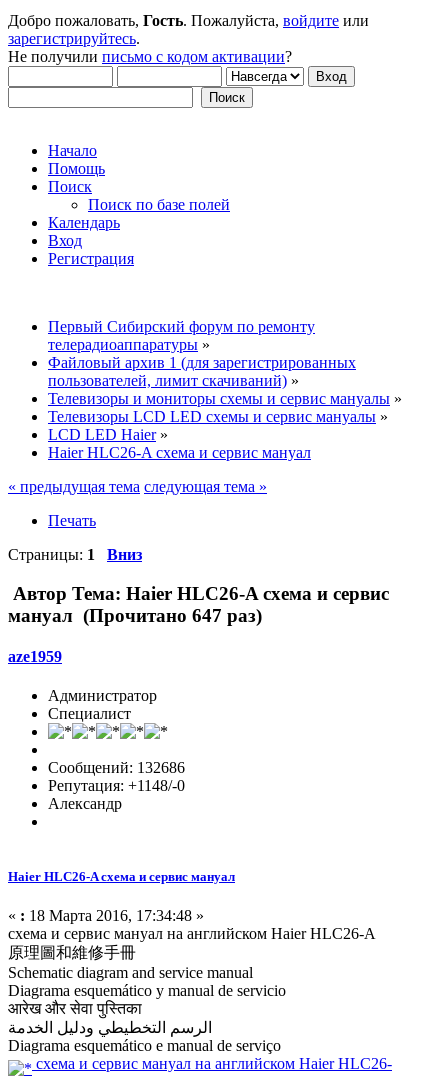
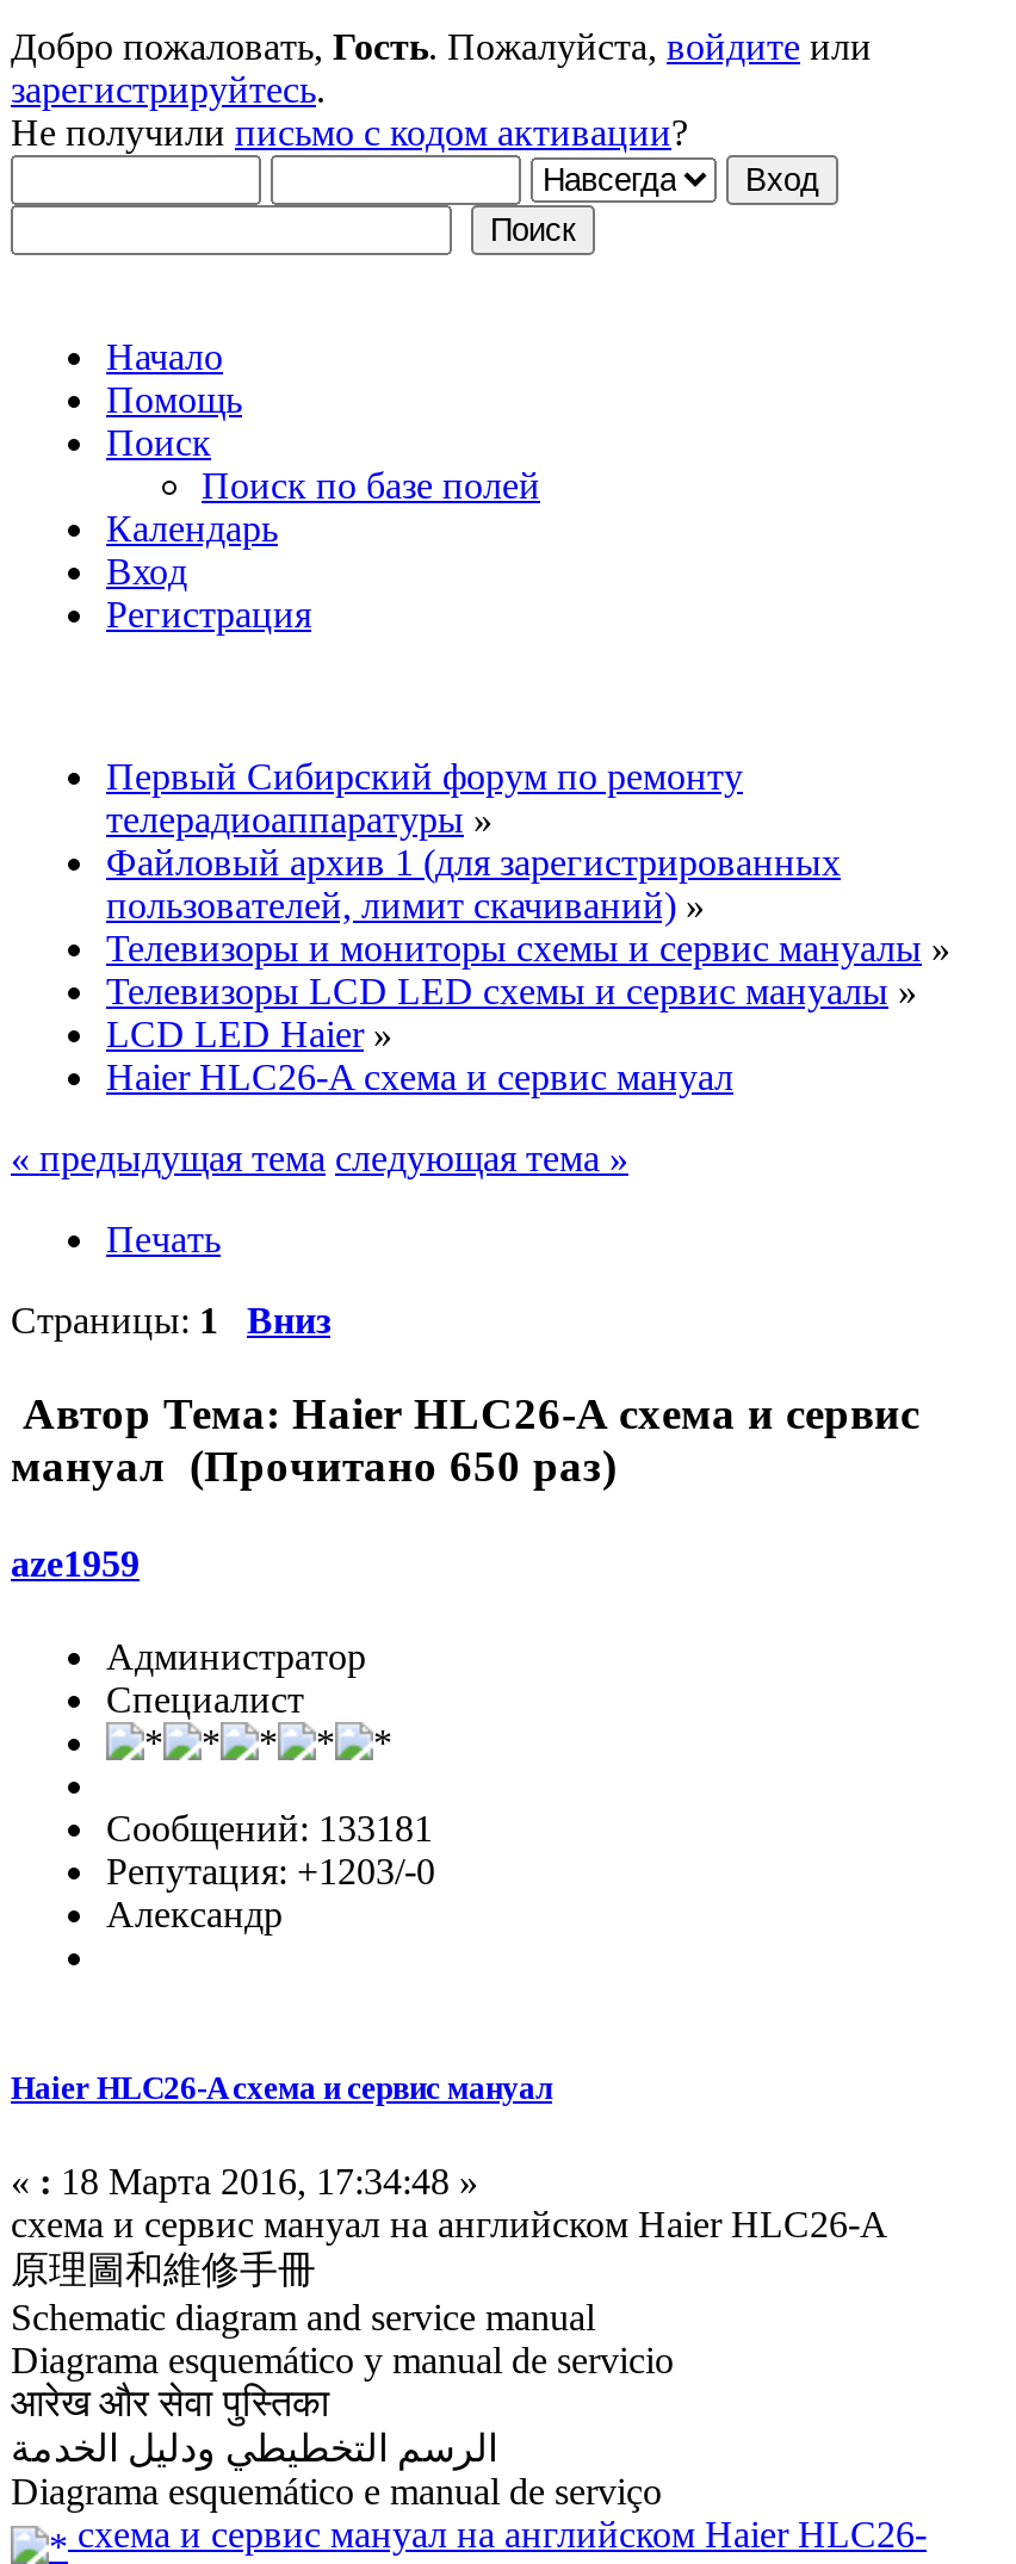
[8,605,262,626] мануал (Прочитано 647 раз) -> [11,1440,617,1490] мануал (Прочитано 650 раз)
[48,759,185,776] Сообщений: 132686 -> [106,1808,433,1849] Сообщений: 133181
[48,777,185,794] Репутация: +1148/-0 -> [106,1851,435,1892] Репутация: +1203/-0

